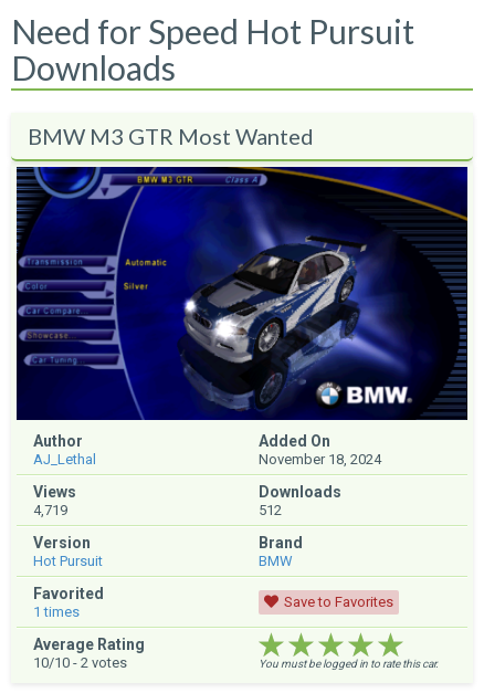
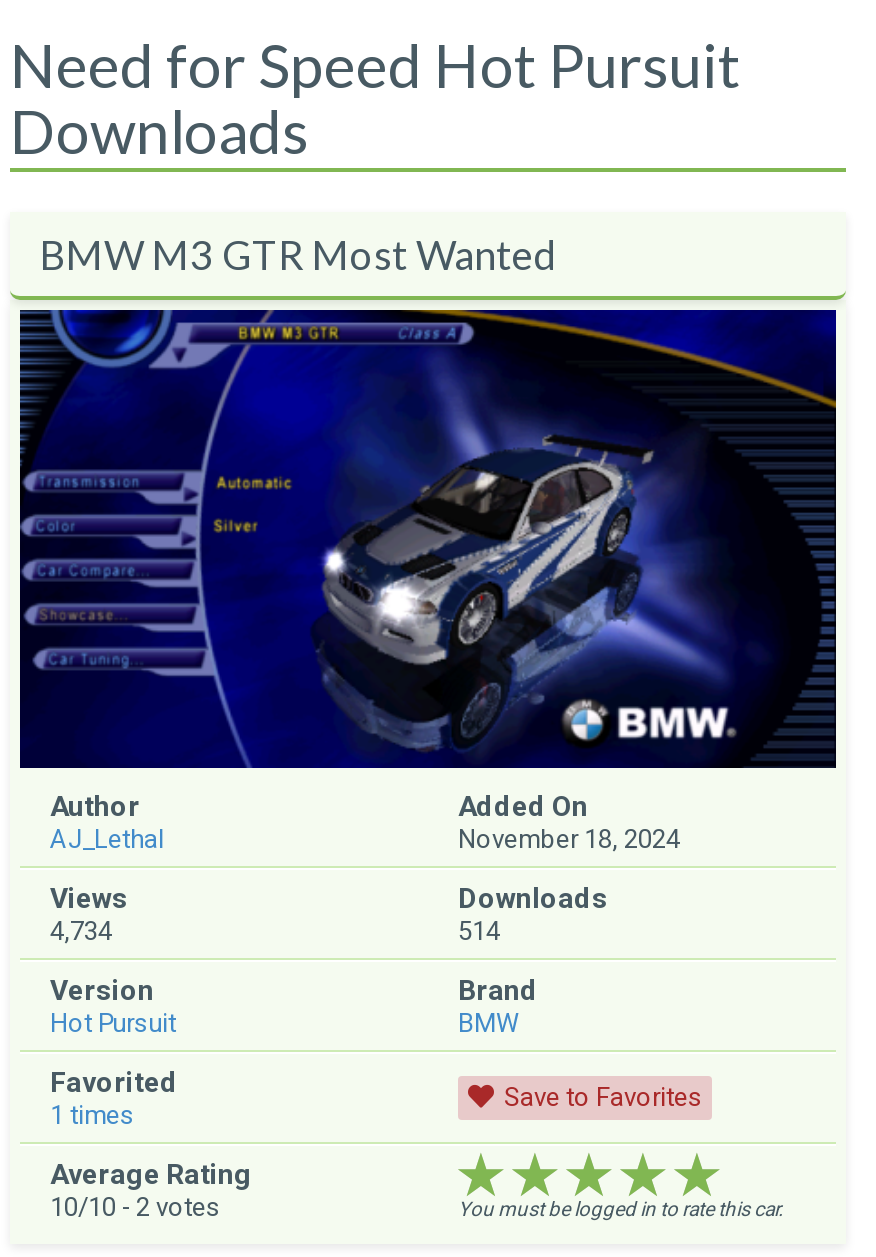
[33,502,67,519] 4,719 -> [50,917,112,947] 4,734
[259,502,282,519] 512 -> [458,917,500,947] 514

